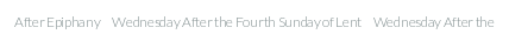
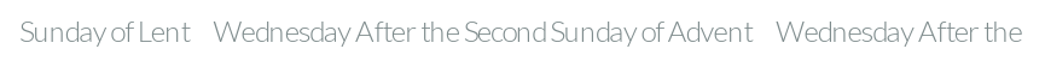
[14,13,362,31] After Epiphany | Wednesday After the Fourth Sunday of Lent -> [19,14,753,50] Sunday of Lent | Wednesday After the Second Sunday of Advent

